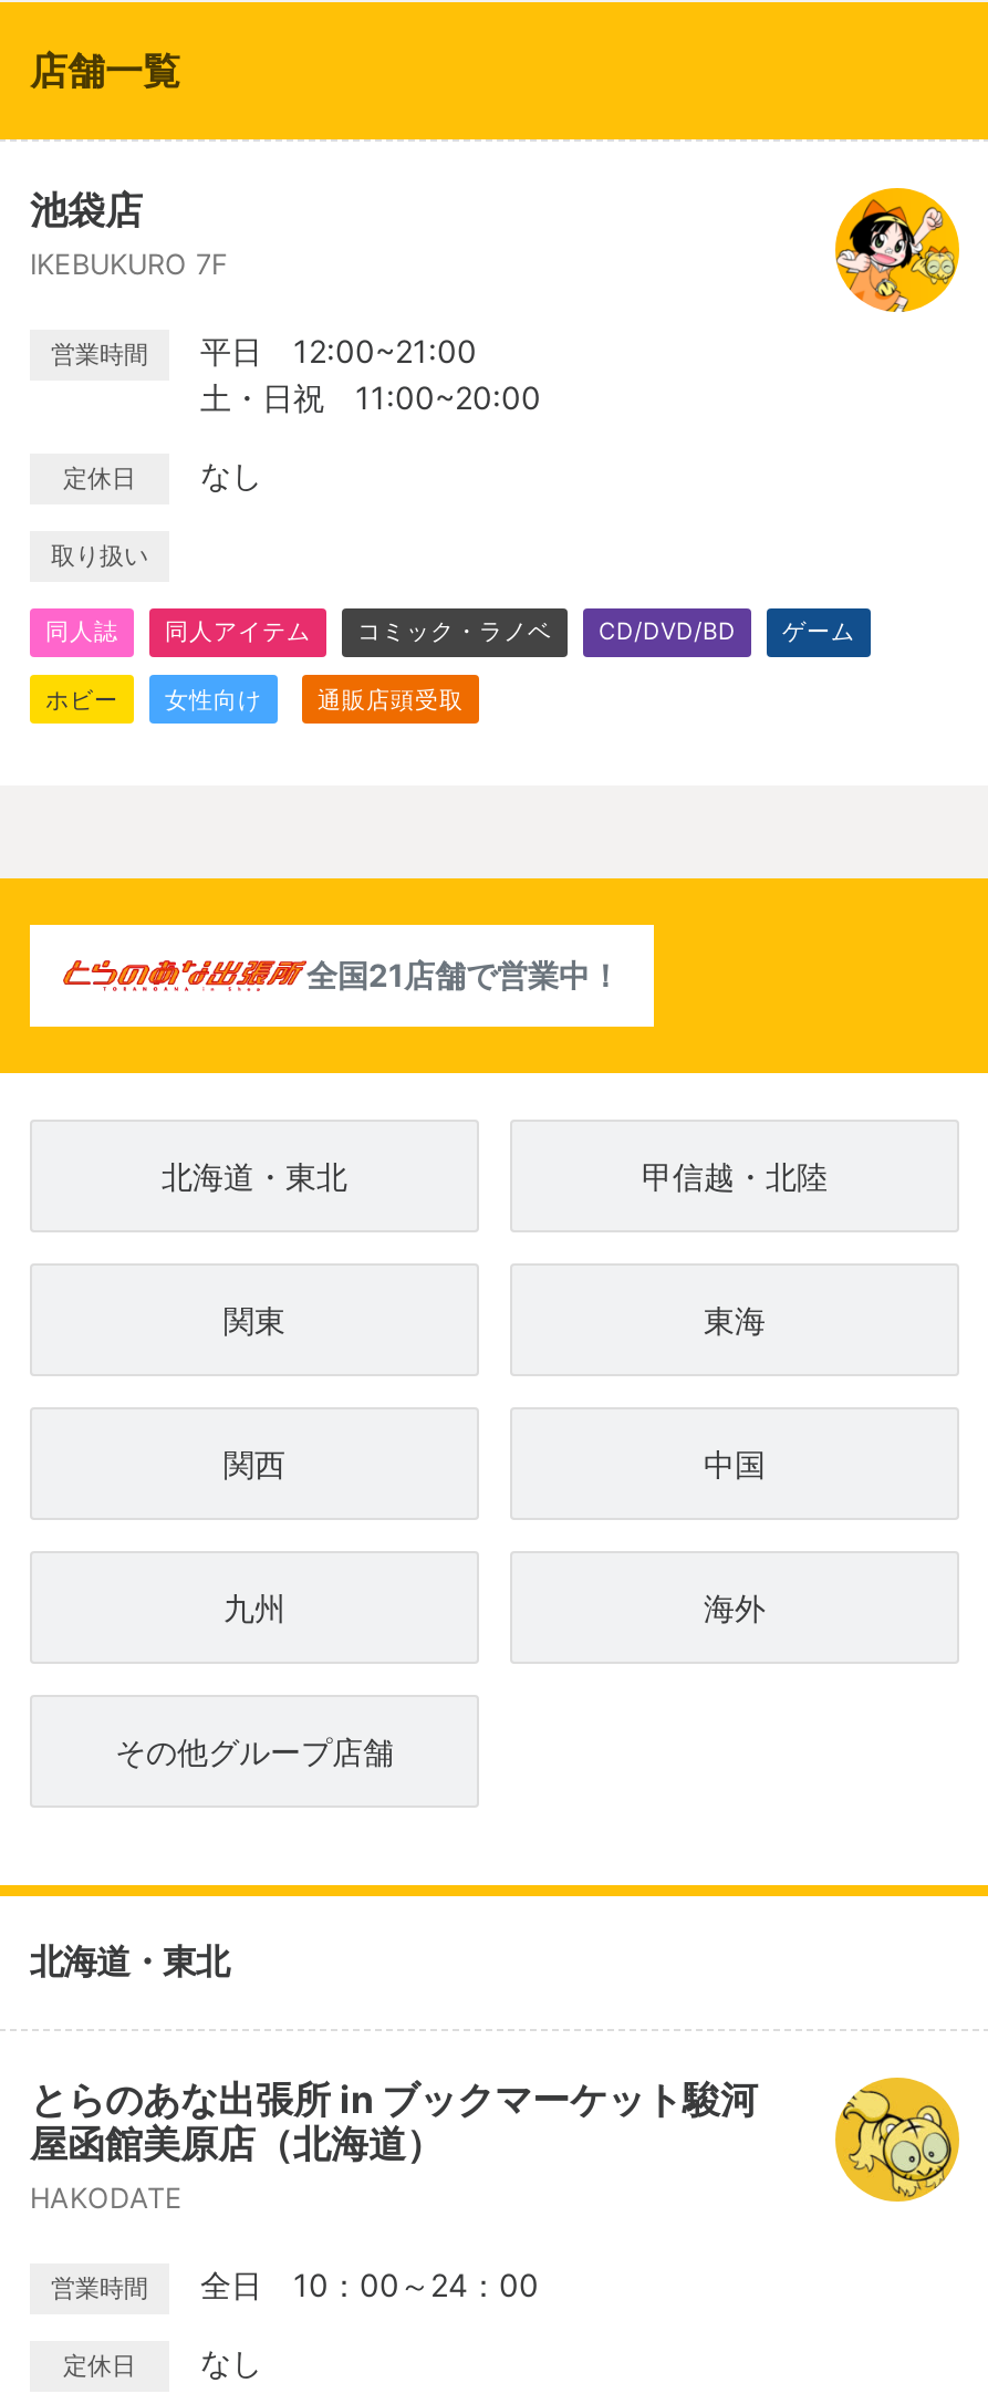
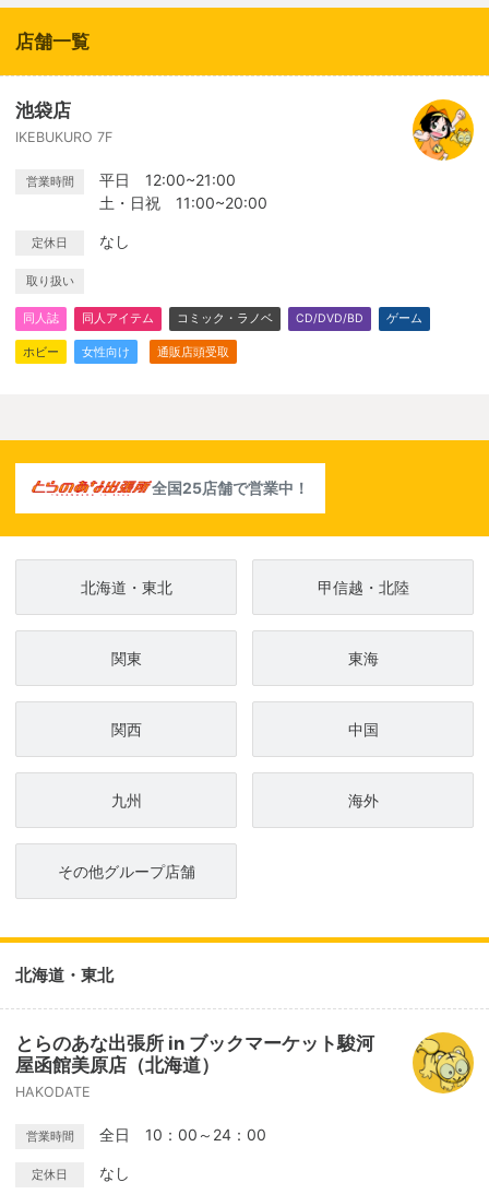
[306,956,621,994] 全国21店舗で営業中！ -> [152,479,309,497] 全国25店舗で営業中！

